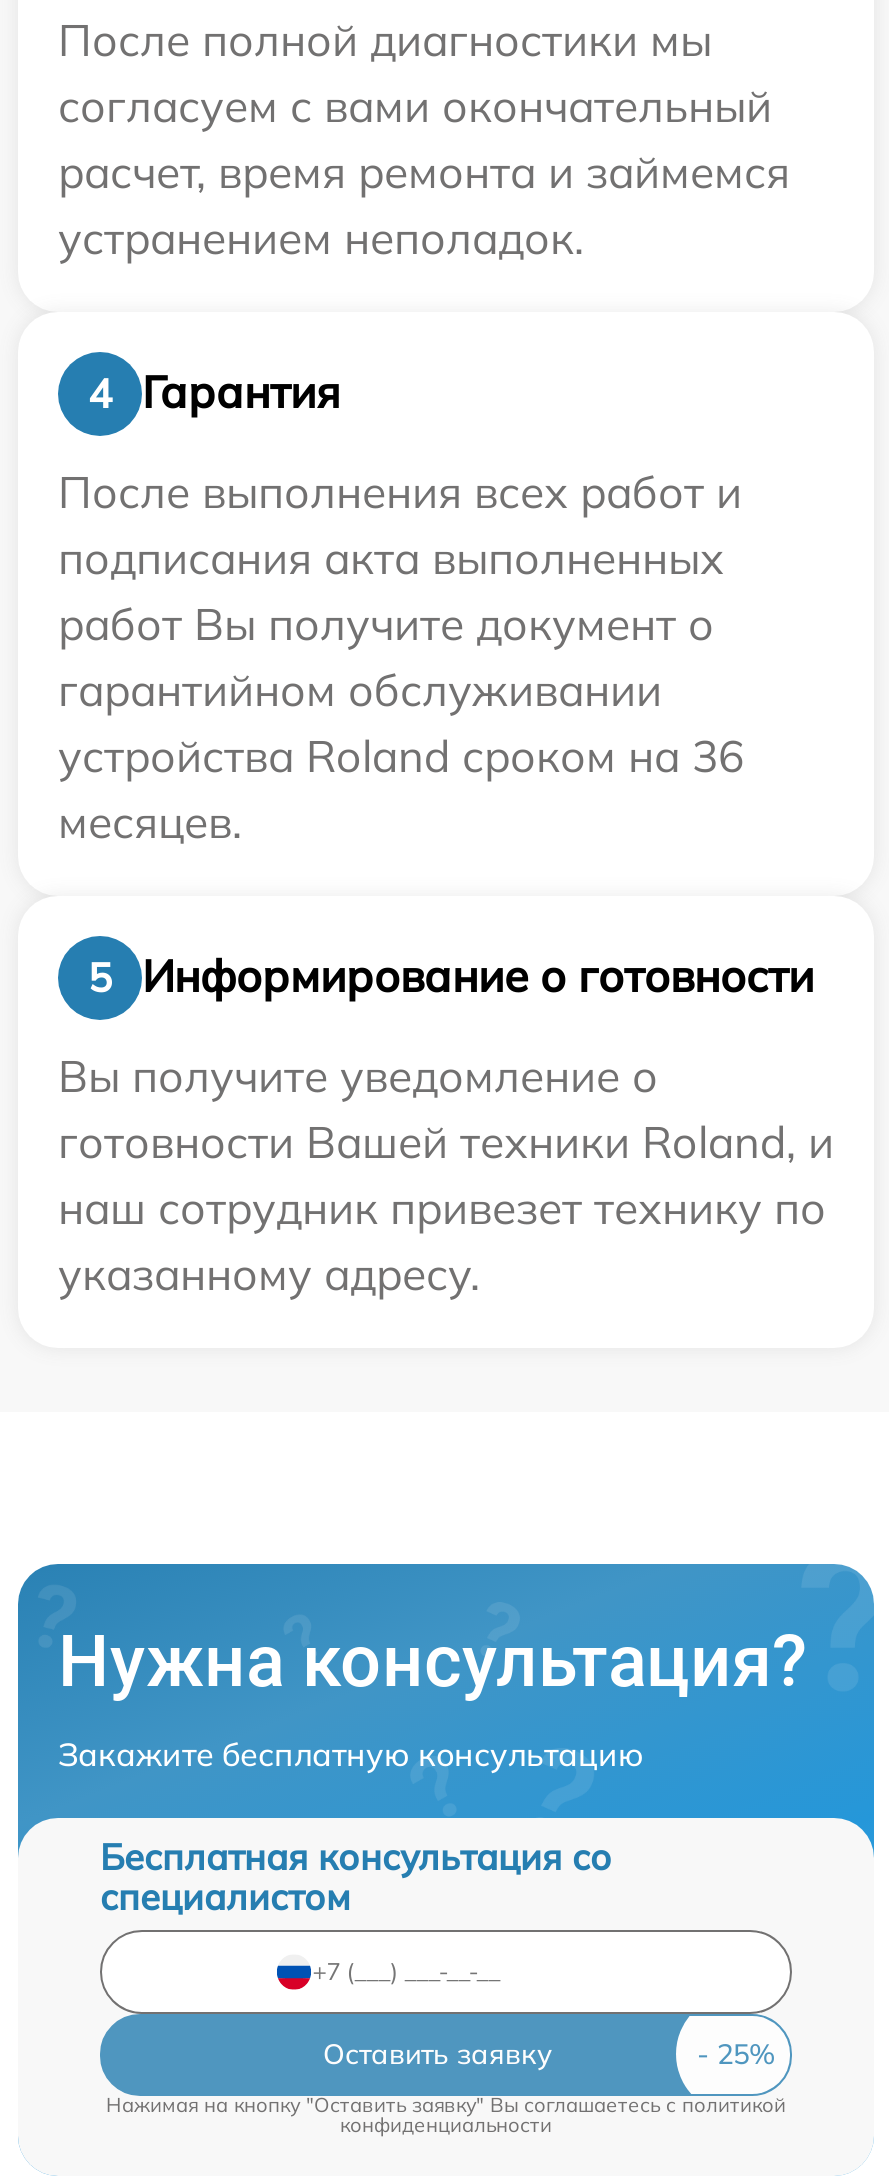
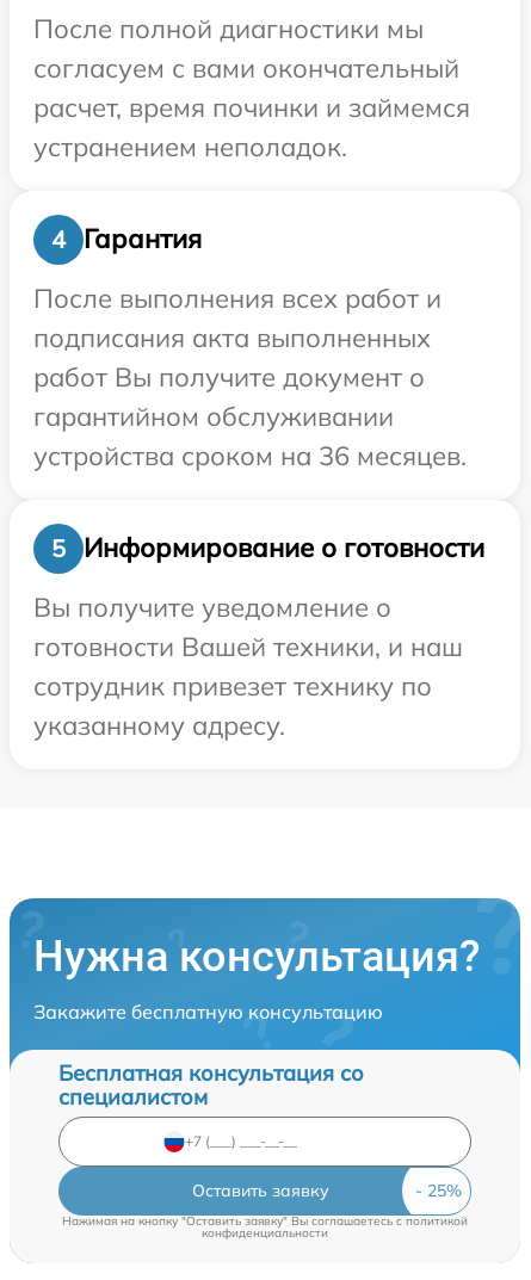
[58,143,790,199] расчет, время ремонта и займемся -> [33,90,470,124] расчет, время починки и займемся
[58,727,744,849] устройства Roland сроком на 36 | месяцев. -> [33,439,467,472] устройства сроком на 36 месяцев.
[58,1113,834,1235] готовности Вашей техники Roland, и | наш сотрудник привезет технику по -> [33,629,463,702] готовности Вашей техники, и наш | сотрудник привезет технику по

